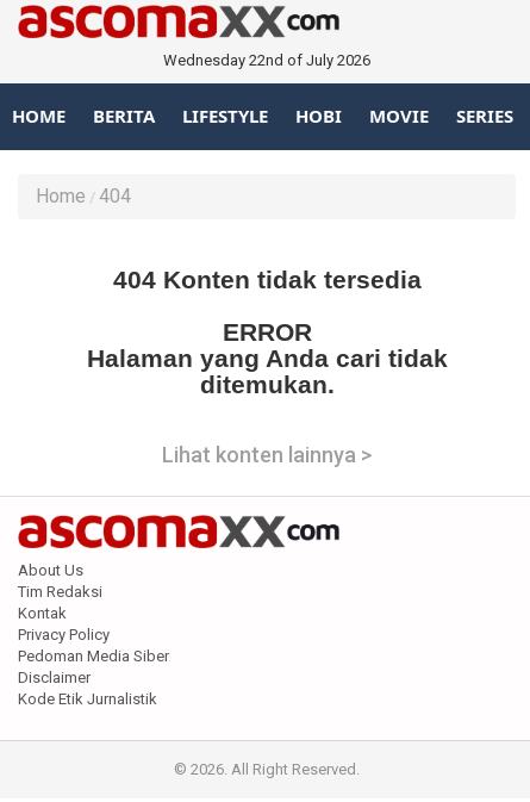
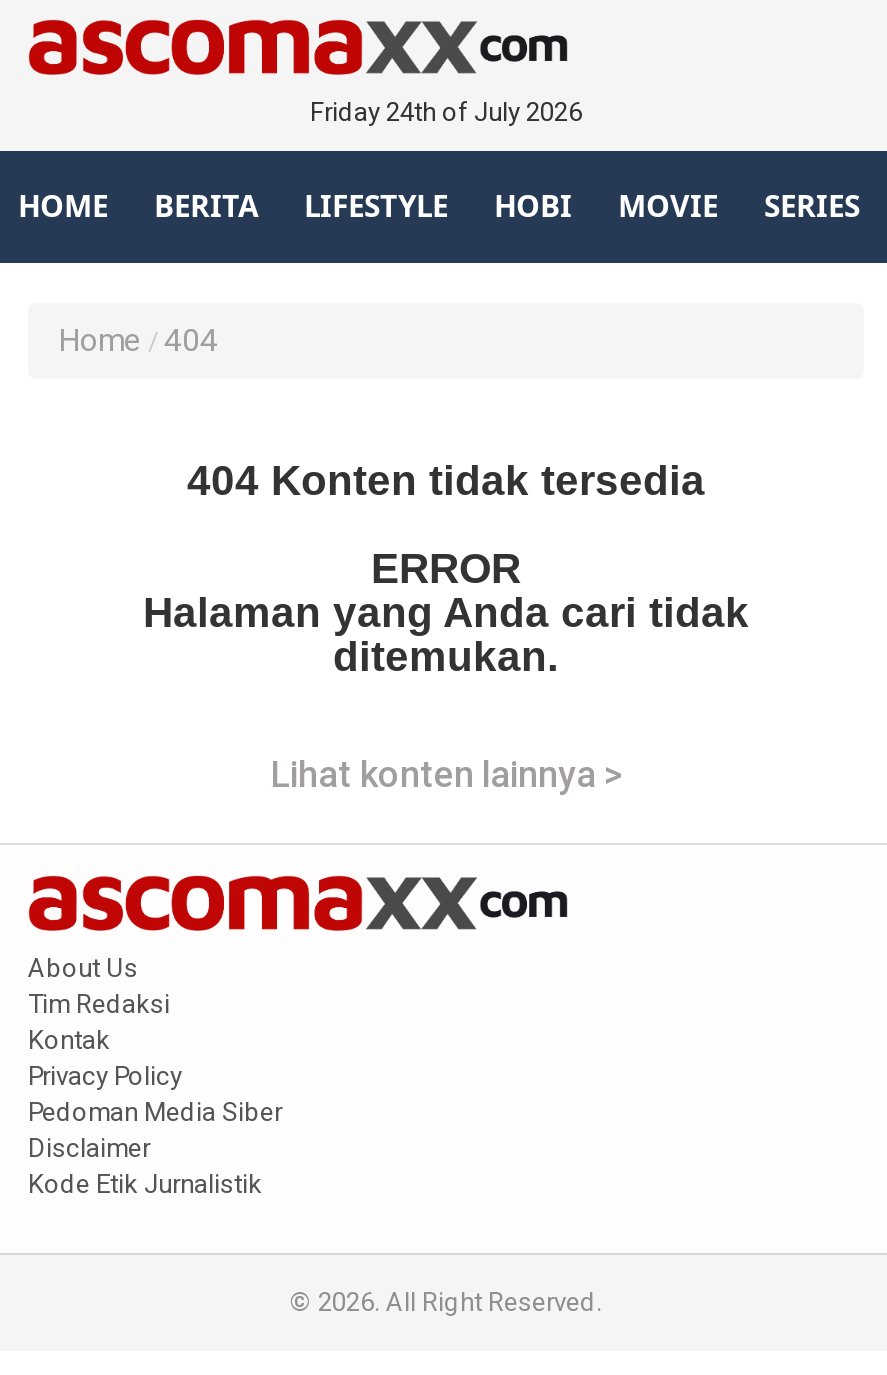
[163,51,370,69] Wednesday 22nd of July 2026 -> [310,97,582,127] Friday 24th of July 2026

